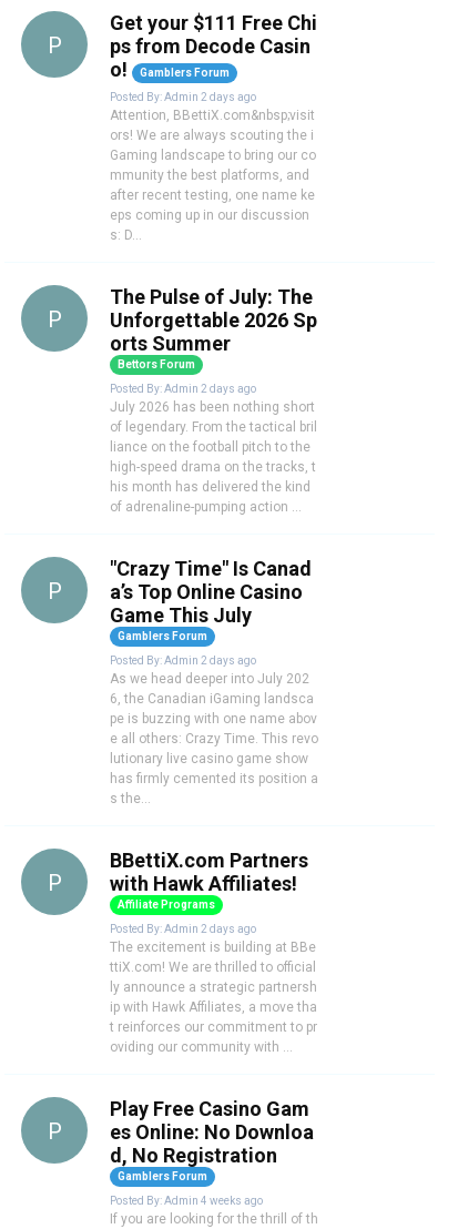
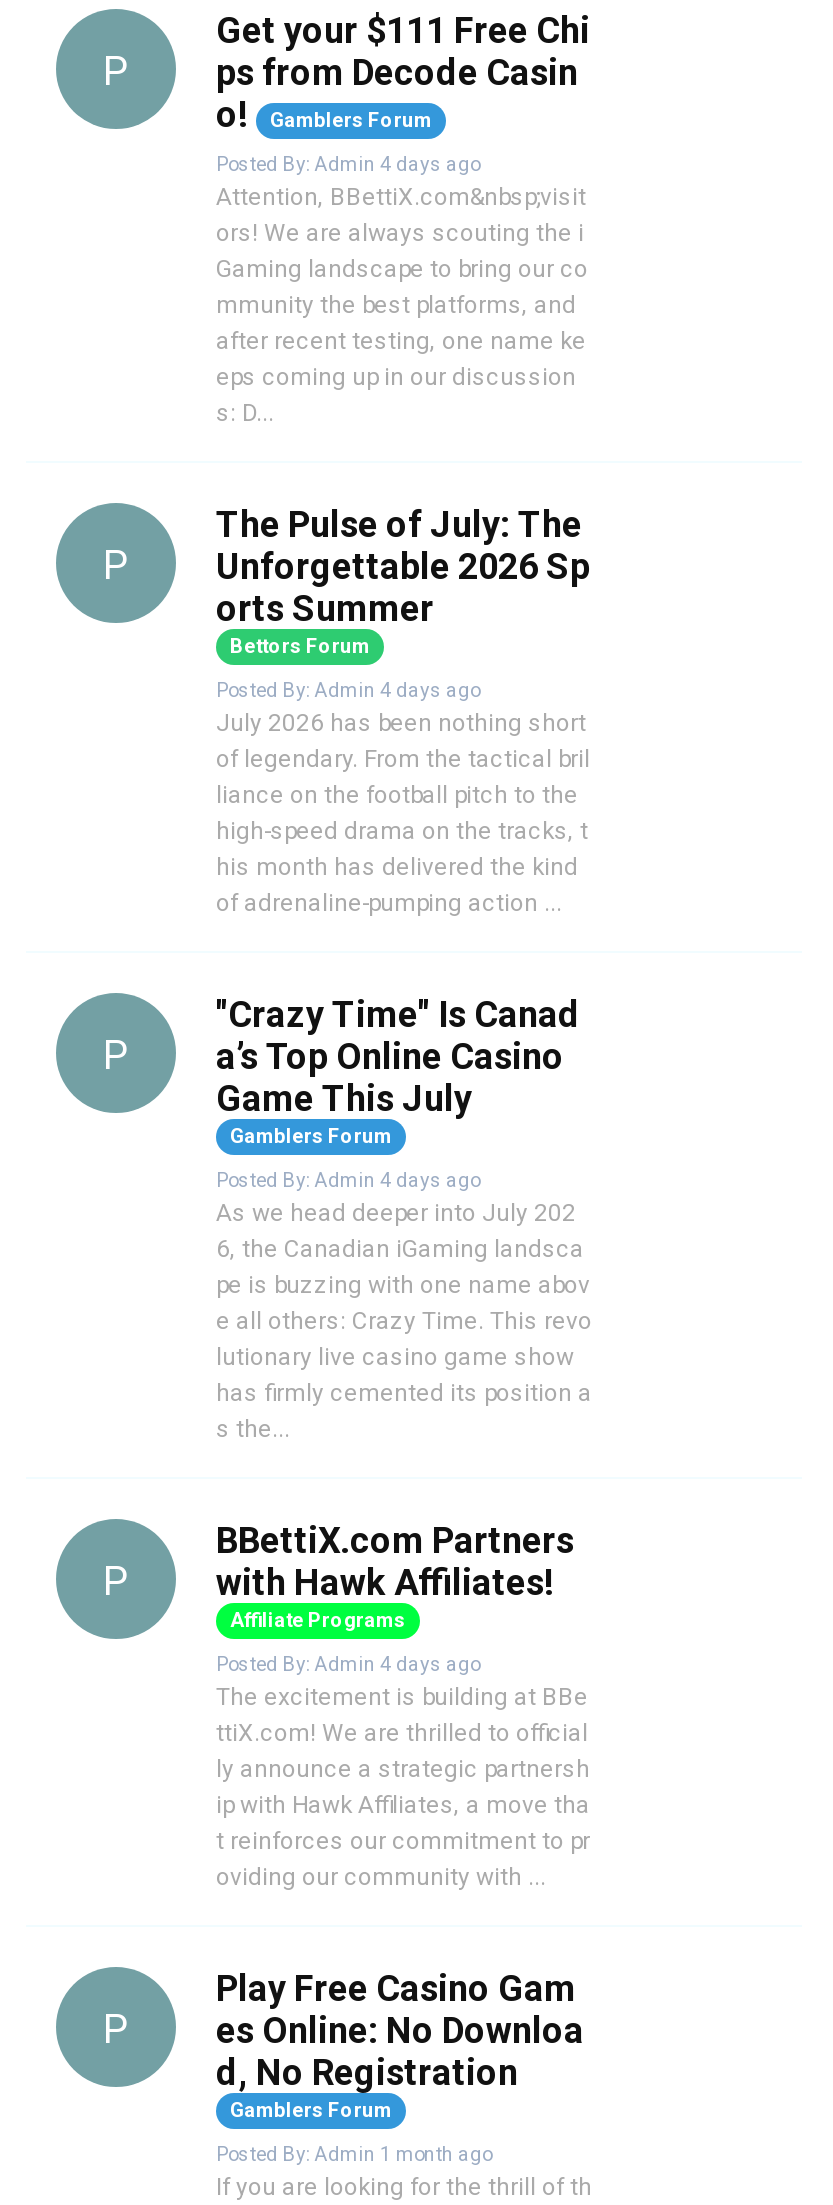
[110,91,256,103] Posted By: Admin 2 days ago -> [216,153,480,175] Posted By: Admin 4 days ago
[110,383,256,395] Posted By: Admin 2 days ago -> [216,679,480,701] Posted By: Admin 4 days ago
[110,654,256,667] Posted By: Admin 2 days ago -> [216,1169,480,1191] Posted By: Admin 4 days ago
[110,923,256,935] Posted By: Admin 2 days ago -> [216,1653,480,1675] Posted By: Admin 4 days ago
[110,1195,263,1207] Posted By: Admin 4 weeks ago -> [216,2143,492,2165] Posted By: Admin 1 month ago

